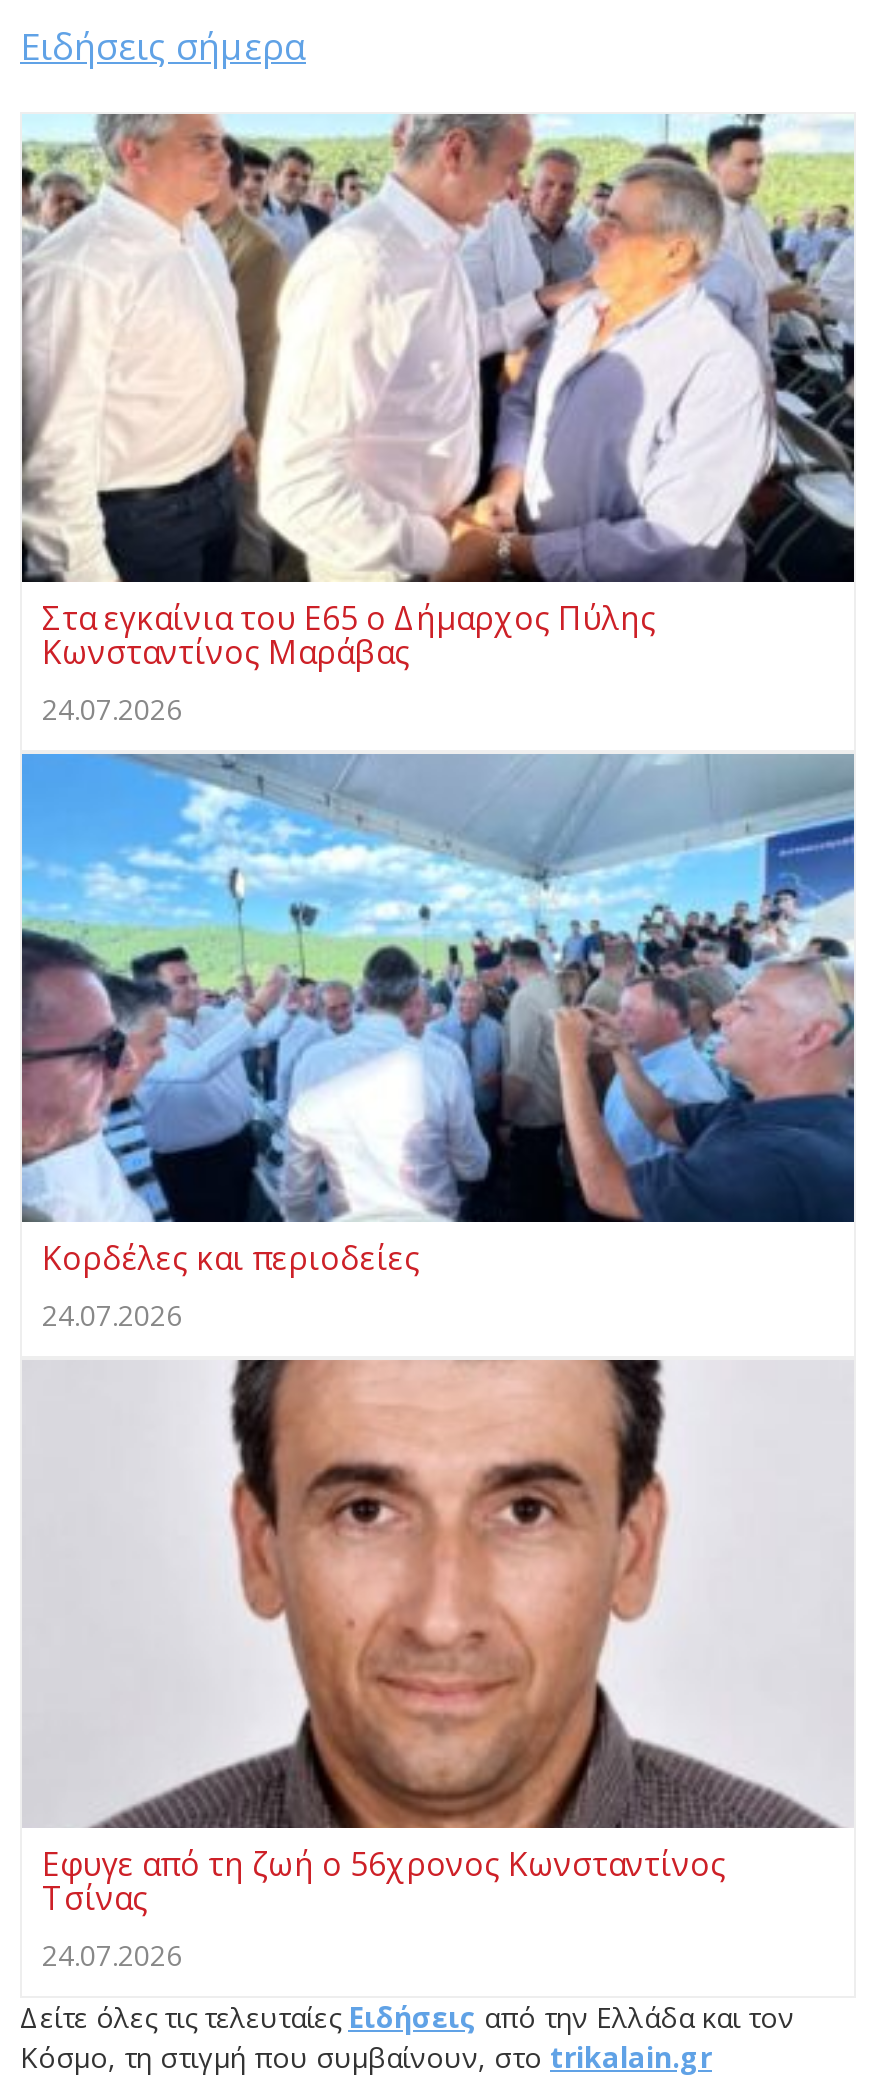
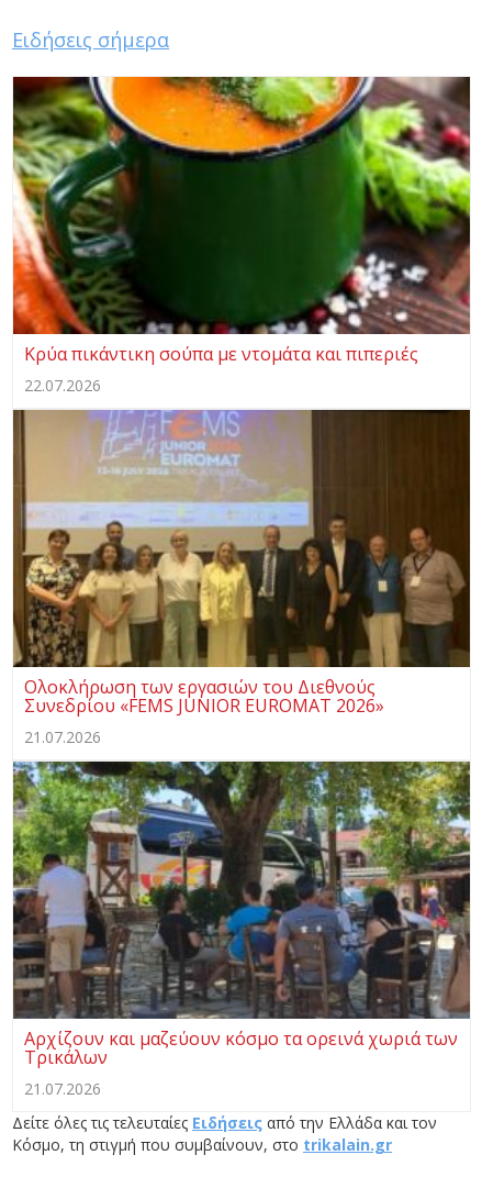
[20,112,856,728] [image] | Στα εγκαίνια του Ε65 ο Δήμαρχος Πύλης | Κωνσταντίνος Μαράβας | 24.07.2026 -> [12,76,471,396] [image] | Κρύα πικάντικη σούπα με ντομάτα και πιπεριές | 22.07.2026
[20,720,856,1334] [image] | Κορδέλες και περιοδείες | 24.07.2026 -> [12,409,471,747] [image] | Ολοκλήρωση των εργασιών του Διεθνούς | Συνεδρίου «FEMS JUNIOR EUROMAT 2026» | 21.07.2026
[22,1358,854,1974] [image] | Eφυγε από τη ζωή ο 56χρονος Κωνσταντίνος | Τσίνας | 24.07.2026 -> [12,760,471,1099] [image] | Αρχίζουν και μαζεύουν κόσμο τα ορεινά χωριά των | Τρικάλων | 21.07.2026

